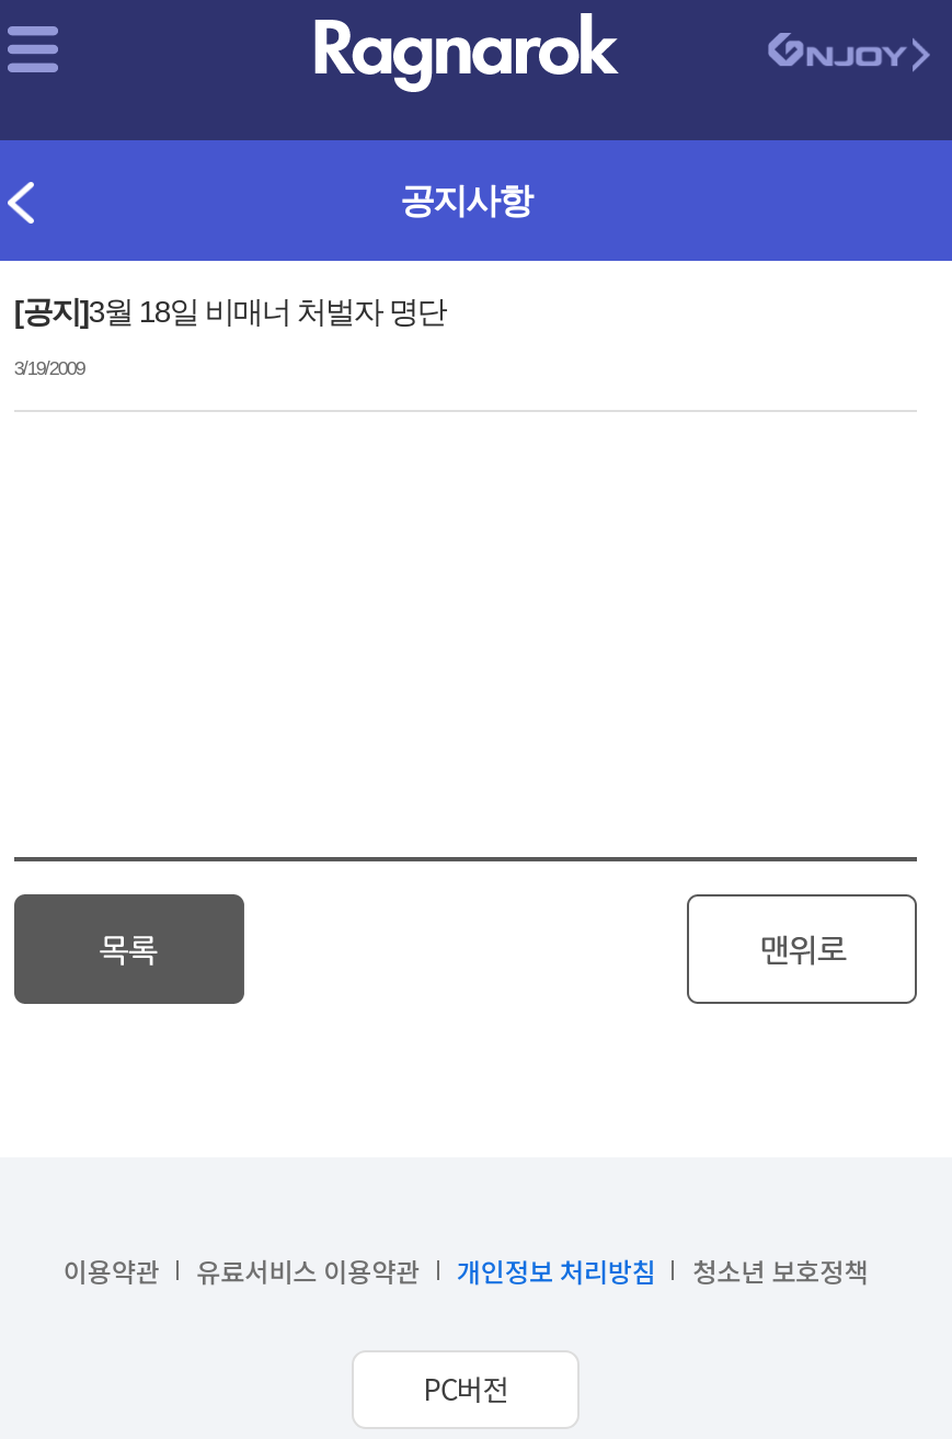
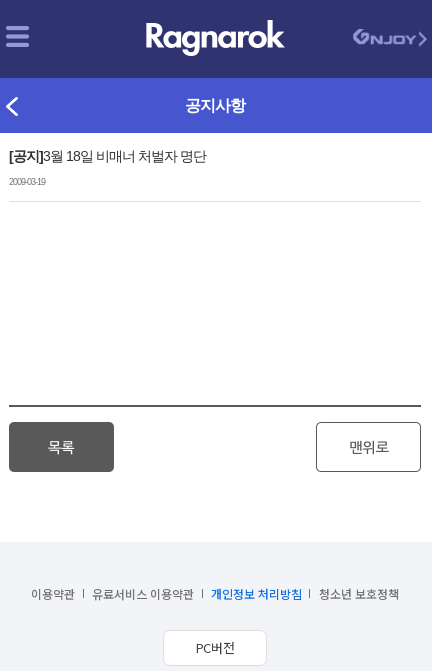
[14,357,84,379] 3/19/2009 -> [9,177,45,187] 2009-03-19

